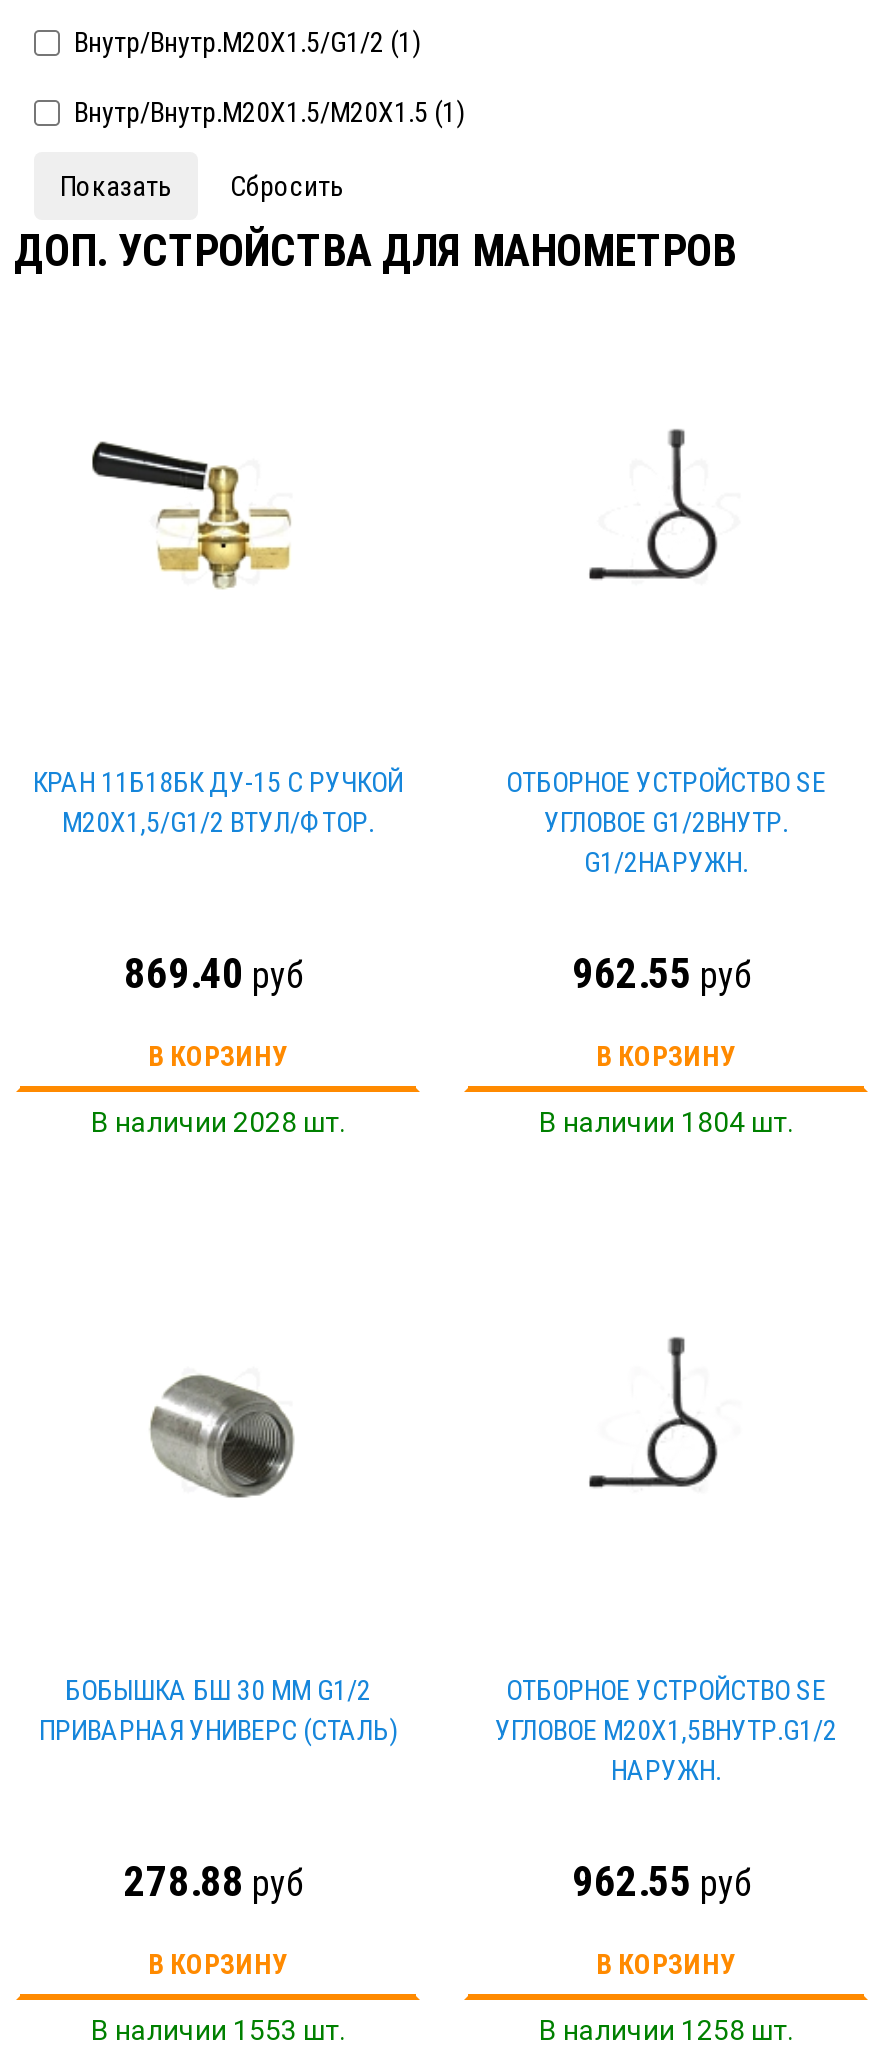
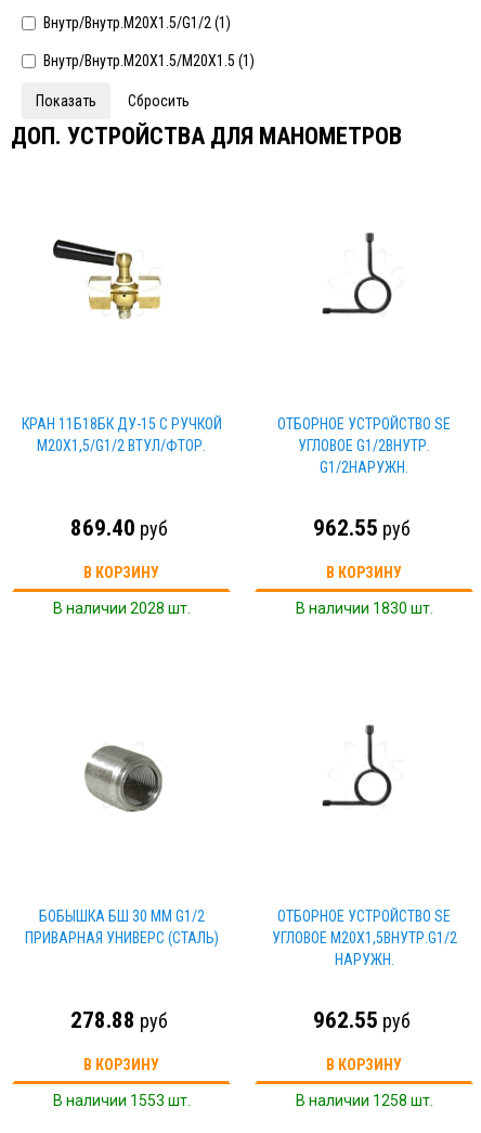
[539,1106,793,1138] В наличии 1804 шт. -> [295,600,433,617] В наличии 1830 шт.

